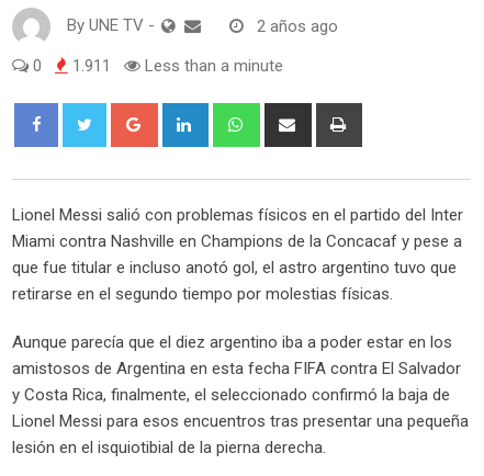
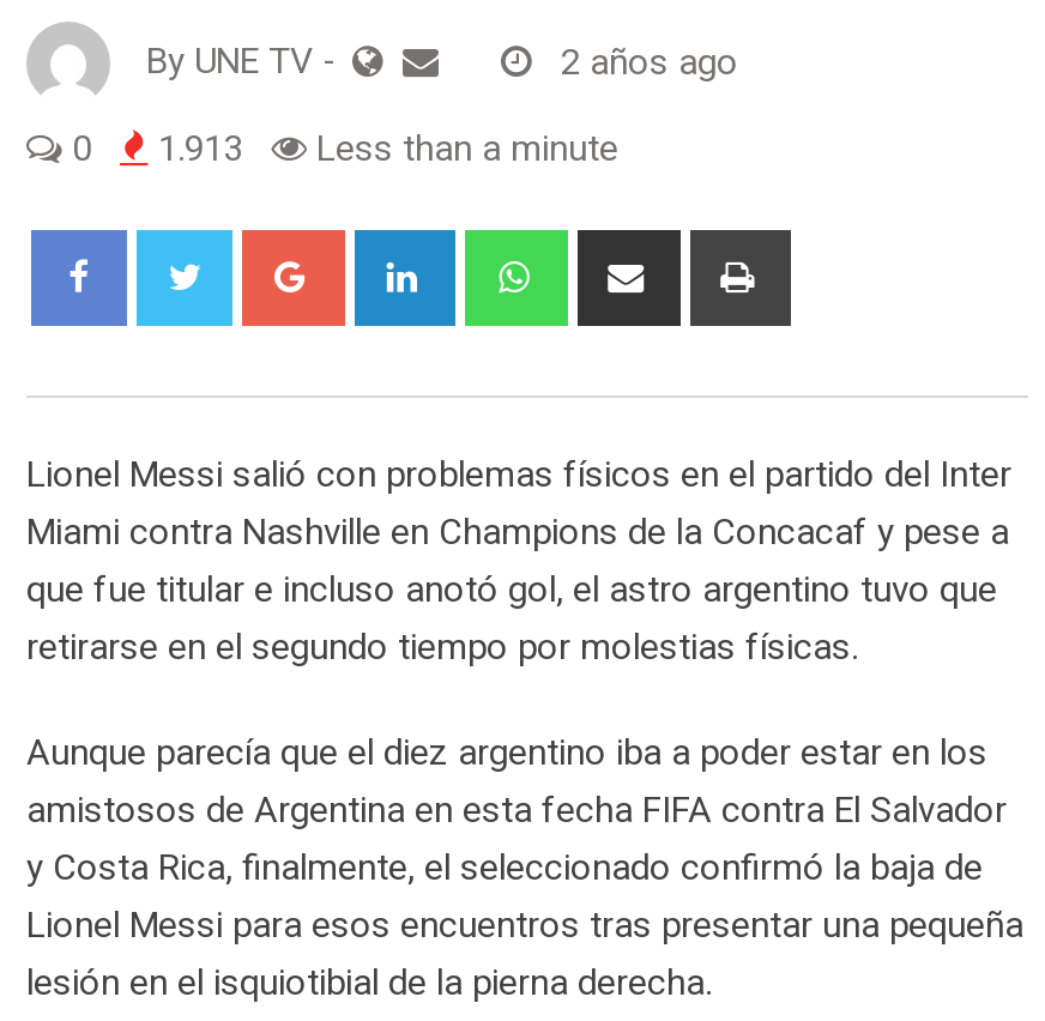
[29,56,283,76] 0 1.911 Less than a minute -> [62,127,618,170] 0 1.913 Less than a minute

